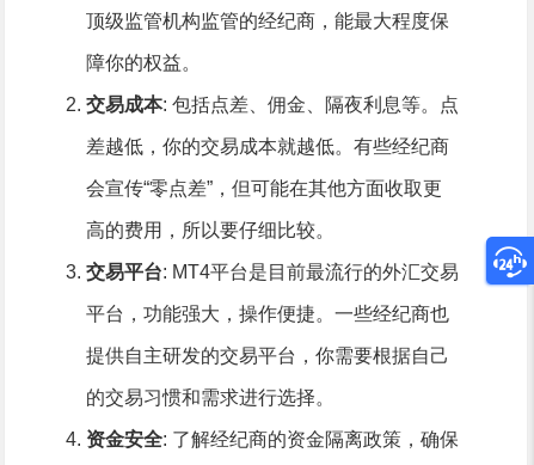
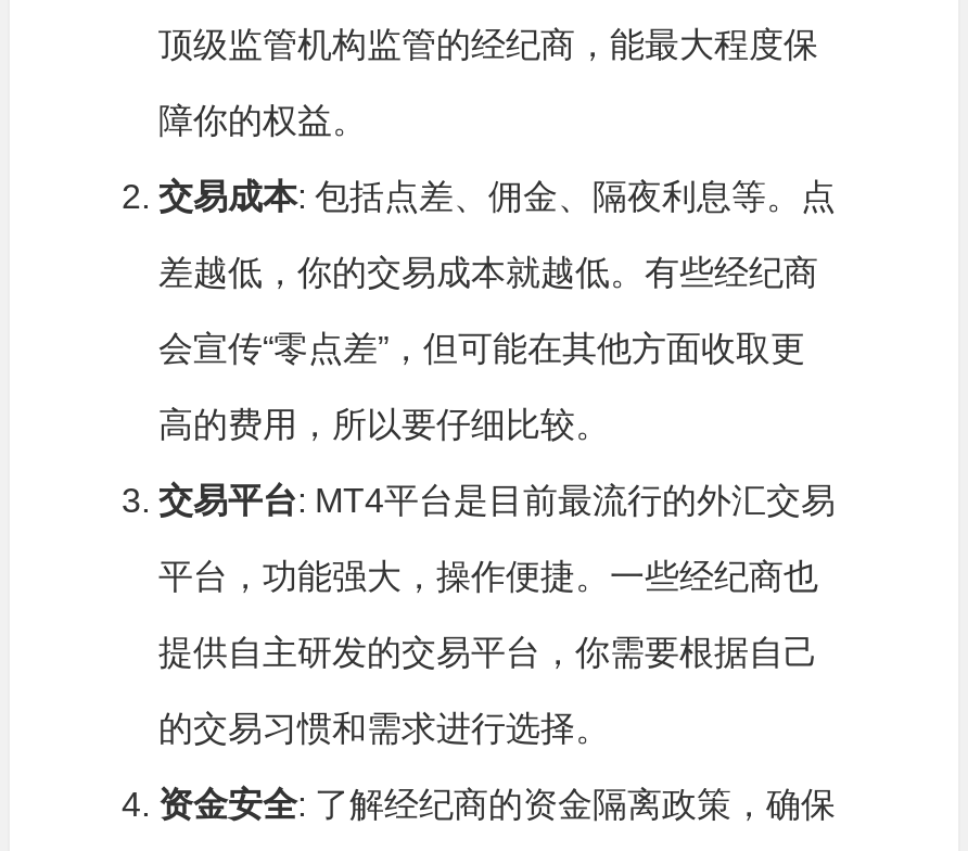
[484,235,530,287] [image] -> none

